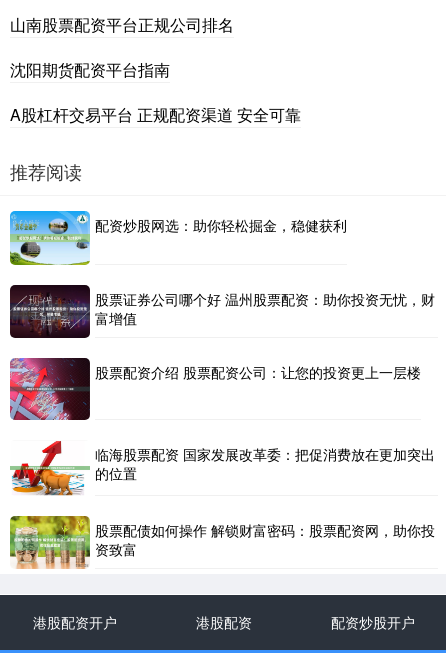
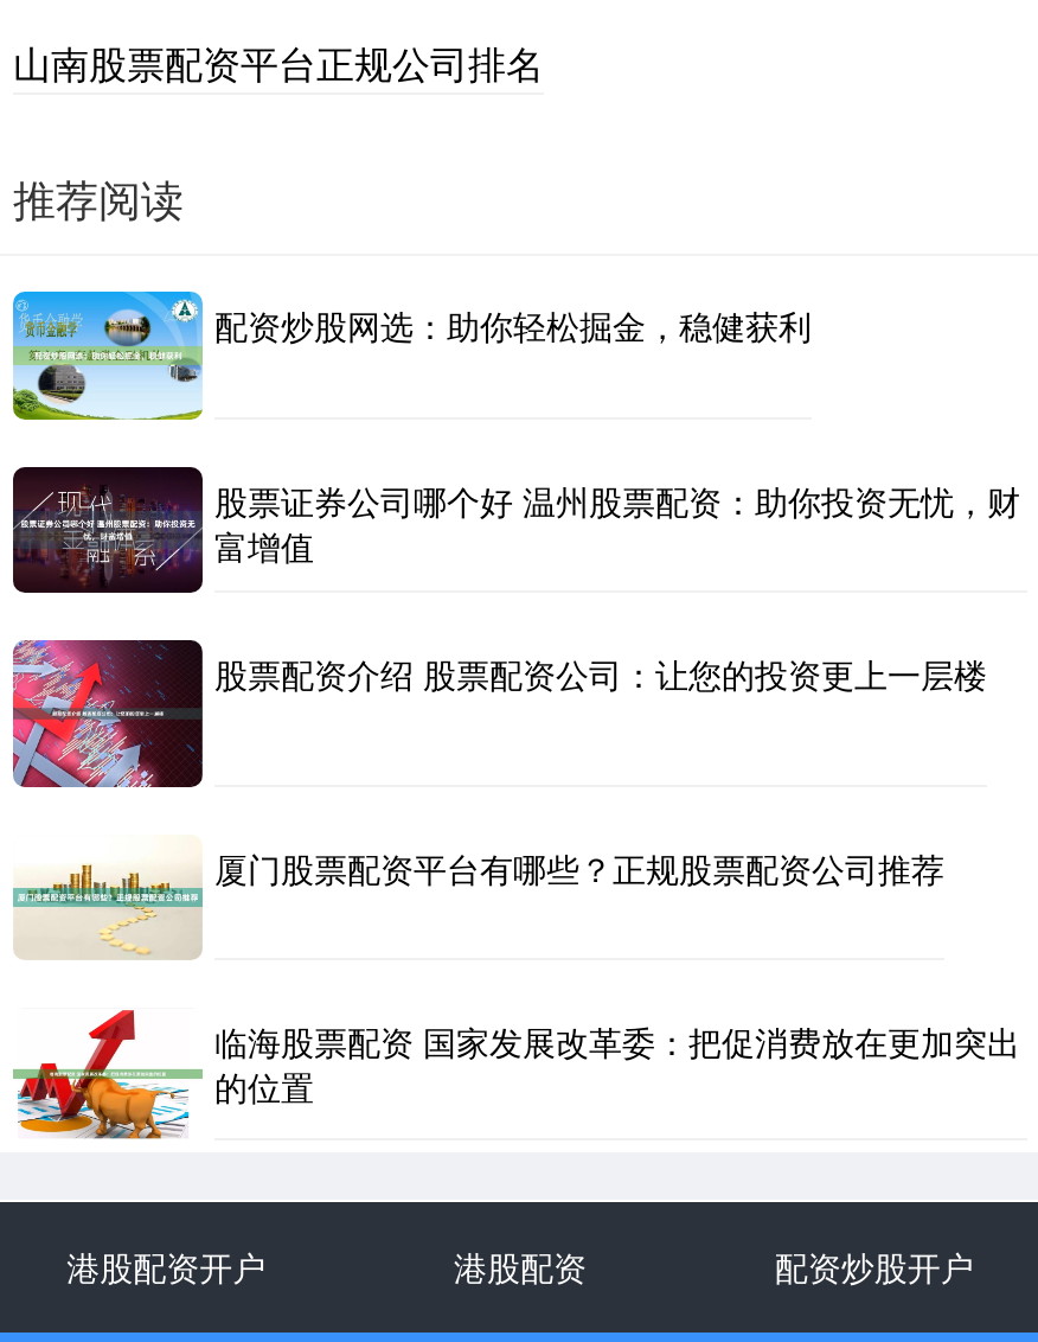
[10,58,301,126] 沈阳期货配资平台指南 | A股杠杆交易平台 正规配资渠道 安全可靠 -> none
none -> [13,837,944,960] [image] | 厦门股票配资平台有哪些？正规股票配资公司推荐
[9,515,435,570] [image] | 股票配债如何操作 解锁财富密码：股票配资网，助你投 | 资致富 -> none

